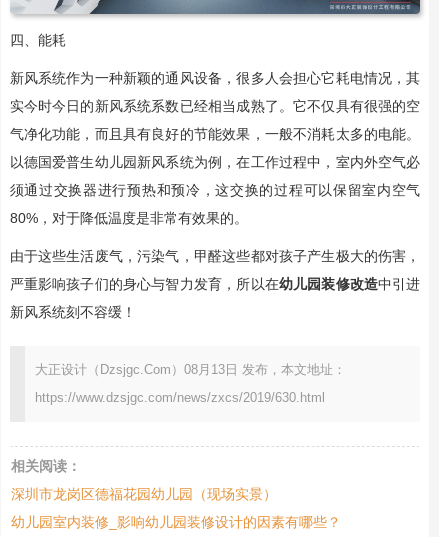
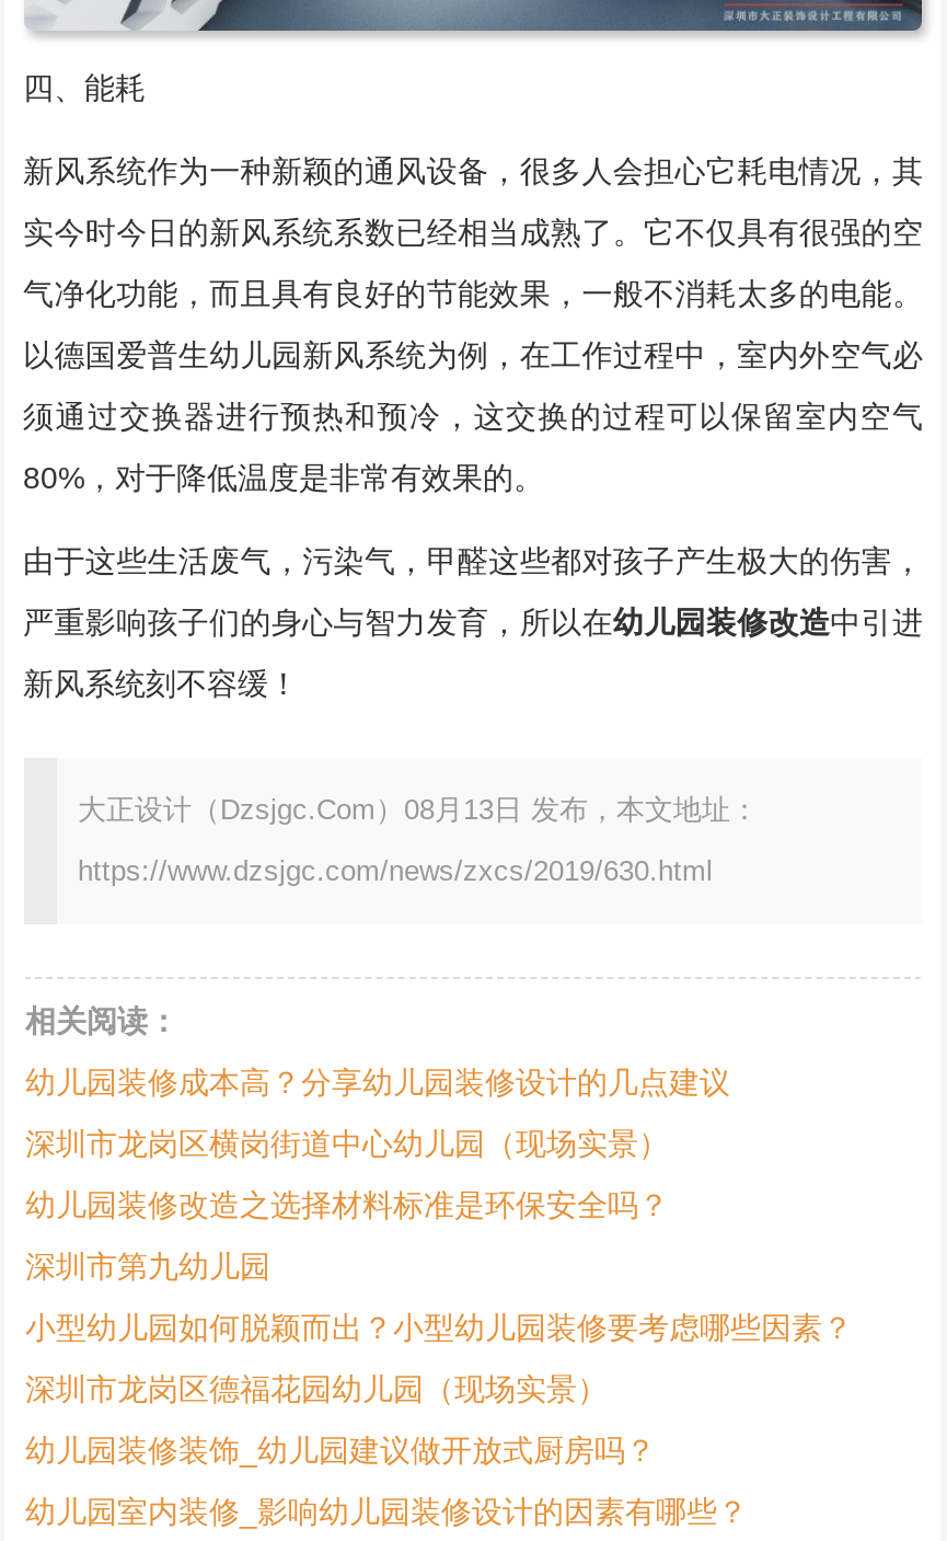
none -> [25,1064,853,1344] 幼儿园装修成本高？分享幼儿园装修设计的几点建议 | 深圳市龙岗区横岗街道中心幼儿园（现场实景） | 幼儿园装修改造之选择材料标准是环保安全吗？ | 深圳市第九幼儿园 | 小型幼儿园如何脱颖而出？小型幼儿园装修要考虑哪些因素？
none -> [25,1432,656,1467] 幼儿园装修装饰_幼儿园建议做开放式厨房吗？

